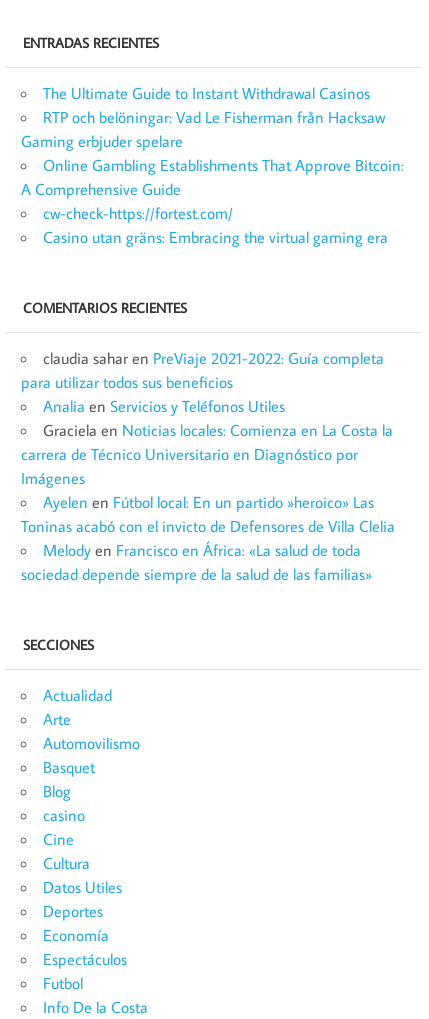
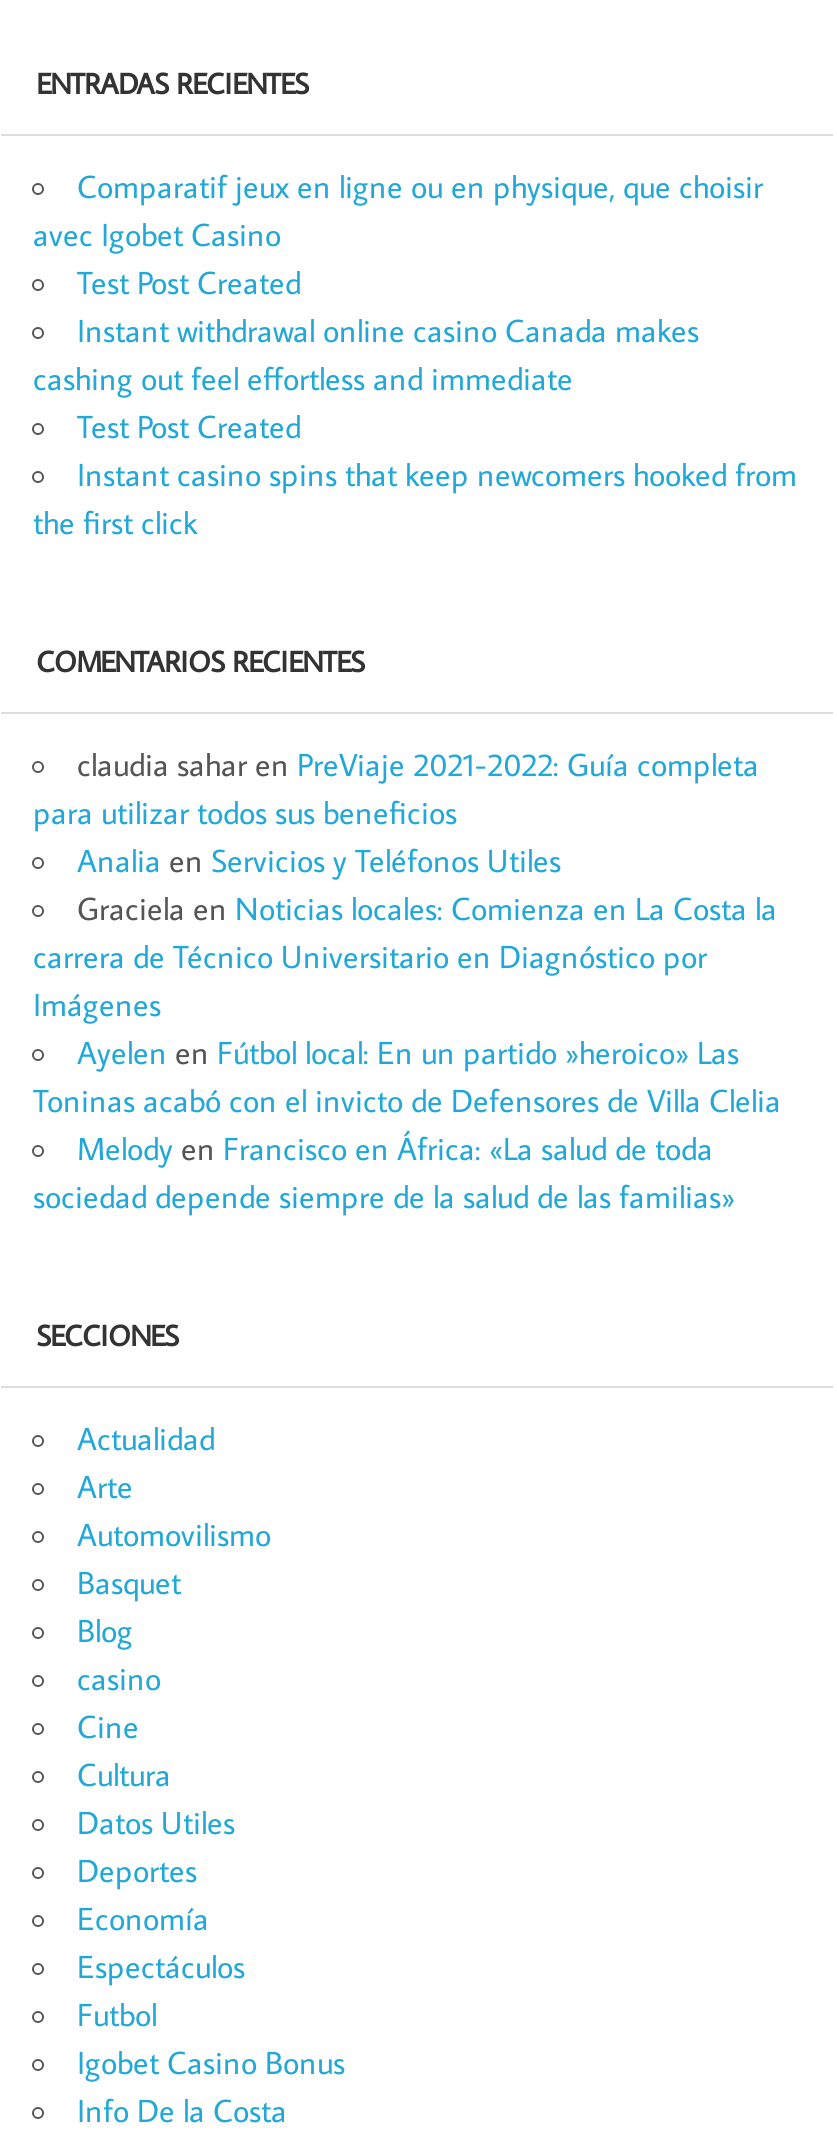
[21,83,404,247] The Ultimate Guide to Instant Withdrawal Casinos | RTP och belöningar: Vad Le Fisherman från Hacksaw | Gaming erbjuder spelare | Online Gambling Establishments That Approve Bitcoin: | A Comprehensive Guide | cw-check-https://fortest.com/ | Casino utan gräns: Embracing the virtual gaming era -> [33,166,797,542] Comparatif jeux en ligne ou en physique, que choisir | avec Igobet Casino | Test Post Created | Instant withdrawal online casino Canada makes | cashing out feel effortless and immediate | Test Post Created | Instant casino spins that keep newcomers hooked from | the first click
none -> [77,2041,345,2081] Igobet Casino Bonus

